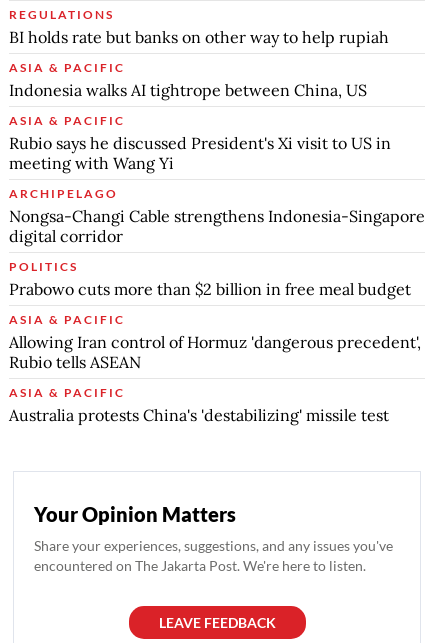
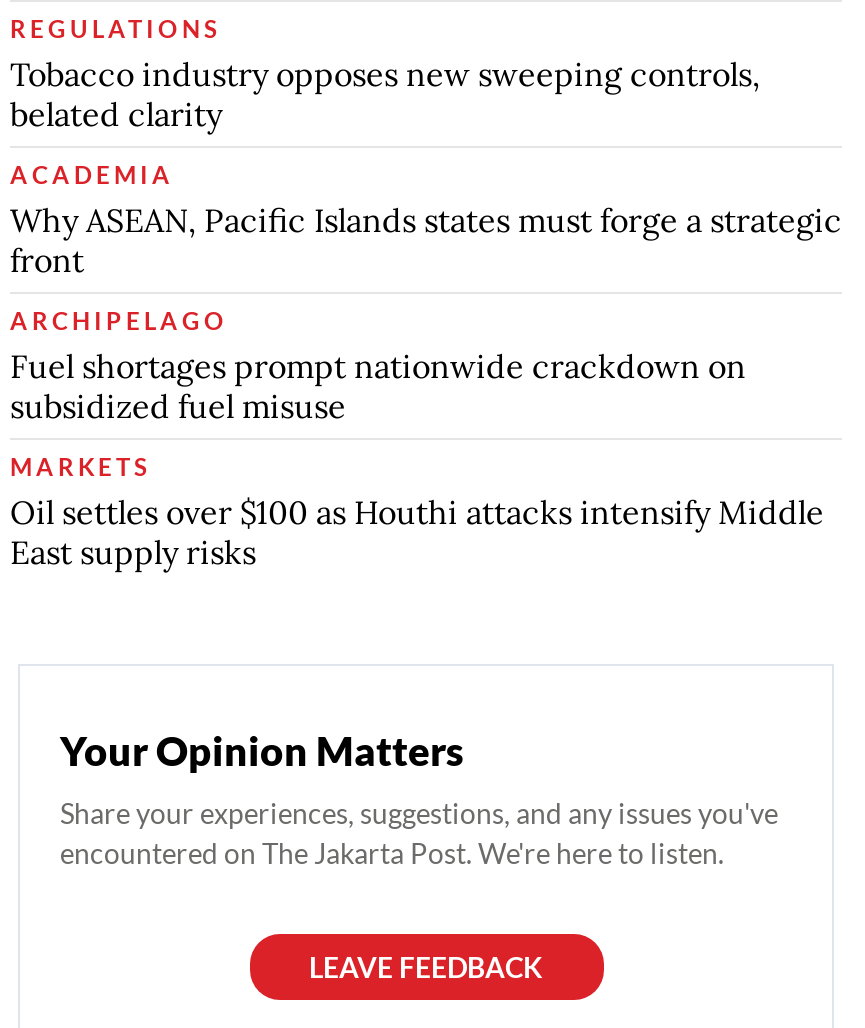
[9,27,391,173] BI holds rate but banks on other way to help rupiah | ASIA & PACIFIC | Indonesia walks AI tightrope between China, US | ASIA & PACIFIC | Rubio says he discussed President's Xi visit to US in | meeting with Wang Yi -> [10,55,842,281] Tobacco industry opposes new sweeping controls, | belated clarity | ACADEMIA | Why ASEAN, Pacific Islands states must forge a strategic | front
[9,206,425,425] Nongsa-Changi Cable strengthens Indonesia-Singapore | digital corridor | POLITICS | Prabowo cuts more than $2 billion in free meal budget | ASIA & PACIFIC | Allowing Iran control of Hormuz 'dangerous precedent', | Rubio tells ASEAN | ASIA & PACIFIC | Australia protests China's 'destabilizing' missile test -> [10,347,824,573] Fuel shortages prompt nationwide crackdown on | subsidized fuel misuse | MARKETS | Oil settles over $100 as Houthi attacks intensify Middle | East supply risks

